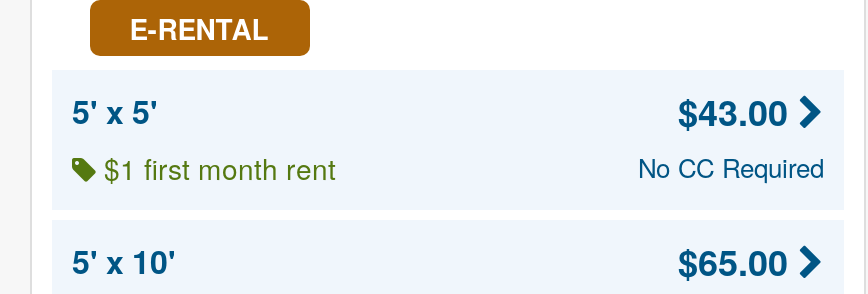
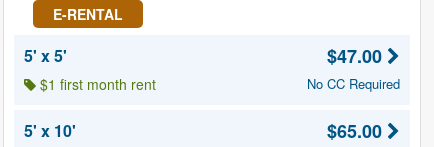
[678,86,798,138] $43.00 -> [327,43,387,69] $47.00

